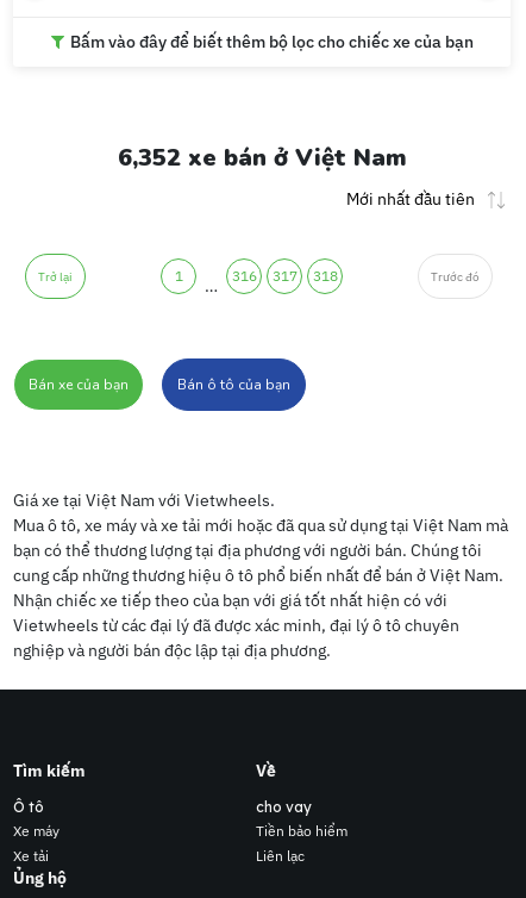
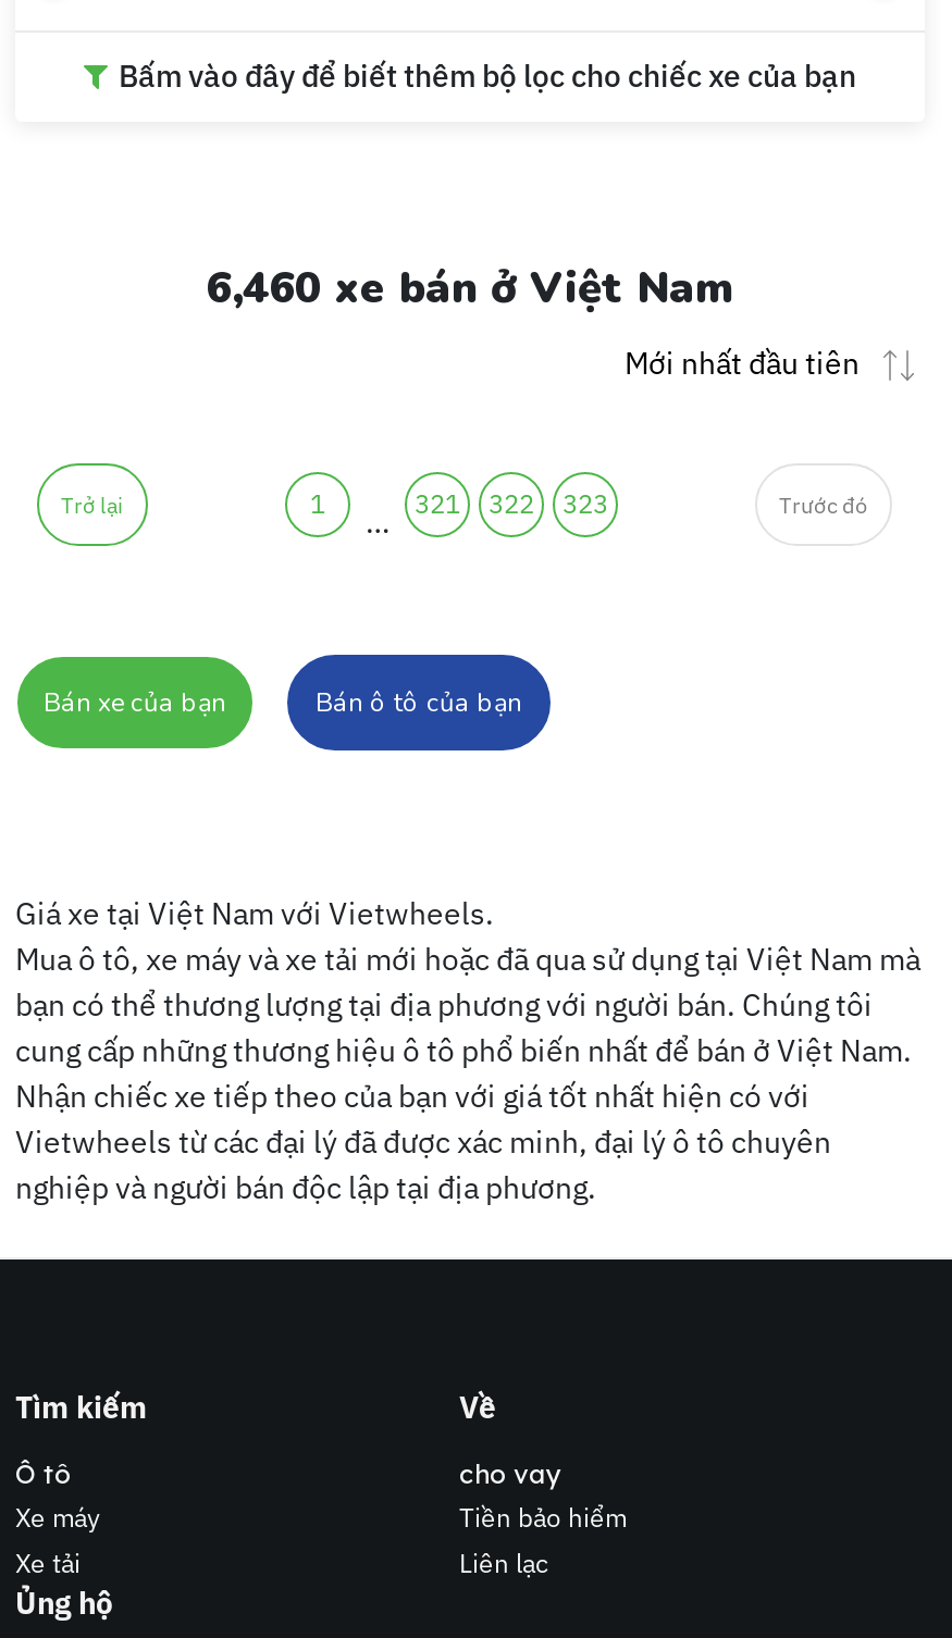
[117,142,406,174] 6,352 xe bán ở Việt Nam -> [206,259,734,318] 6,460 xe bán ở Việt Nam
[231,267,256,285] 316 -> [415,487,460,520] 321
[272,267,297,285] 317 -> [489,487,534,520] 322
[312,267,337,285] 318 -> [562,487,608,520] 323

